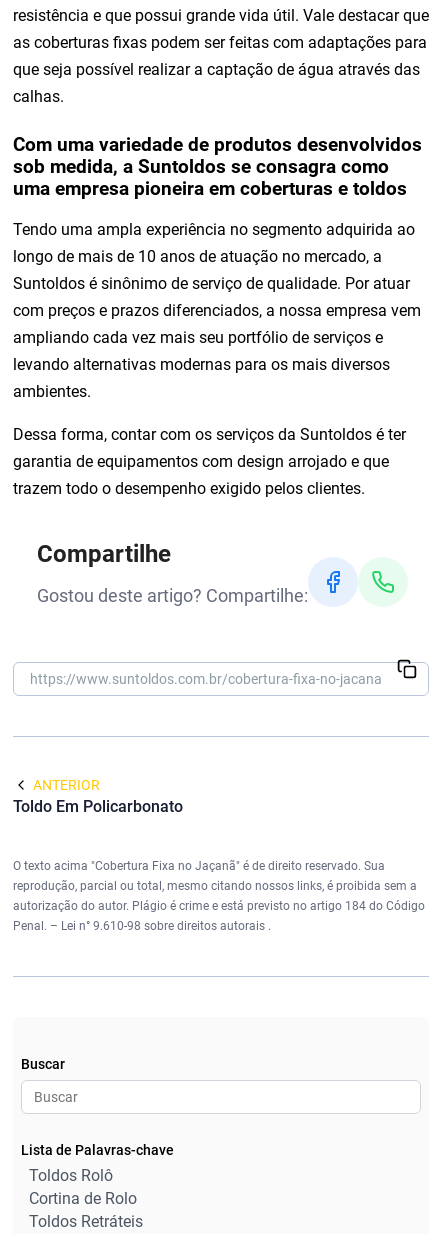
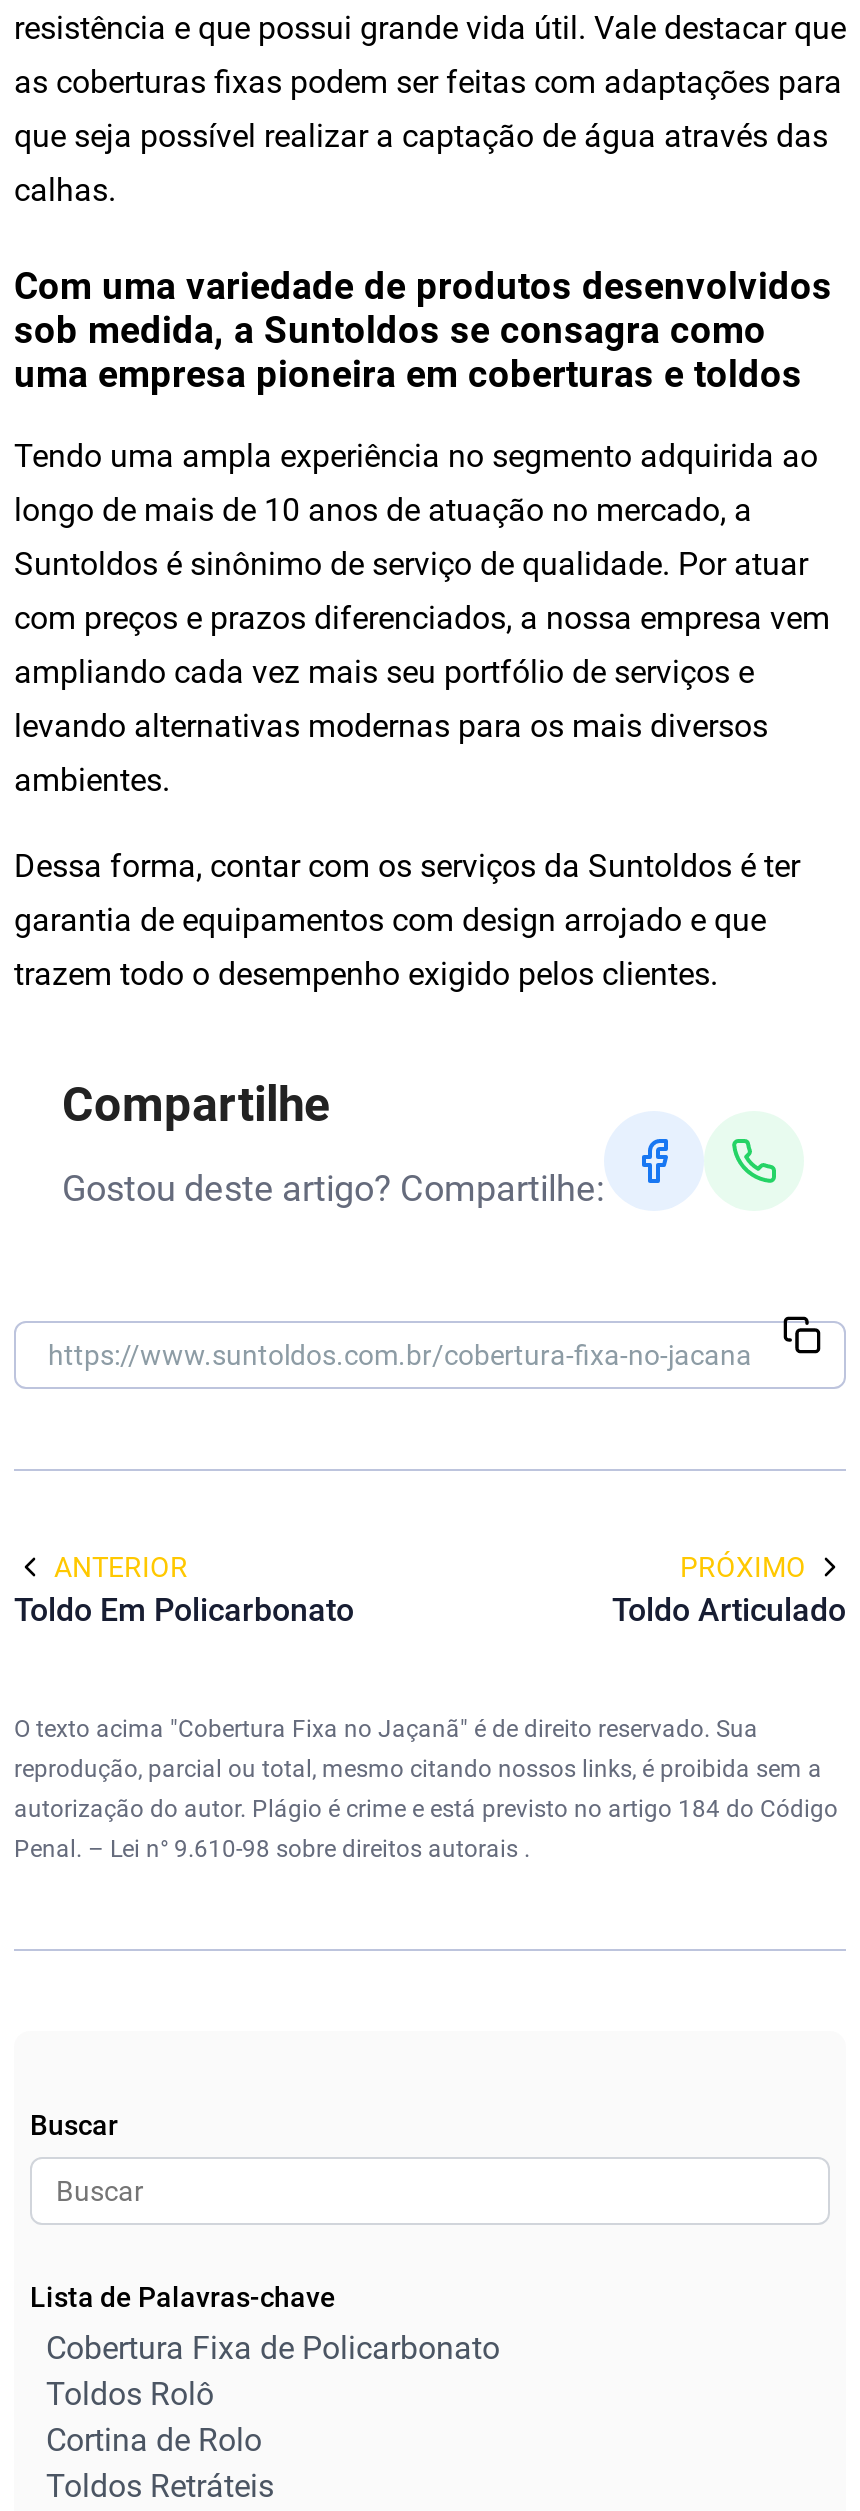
none -> [612,1551,846,1629] PRÓXIMO | Toldo Articulado
none -> [46,2329,500,2367] Cobertura Fixa de Policarbonato

